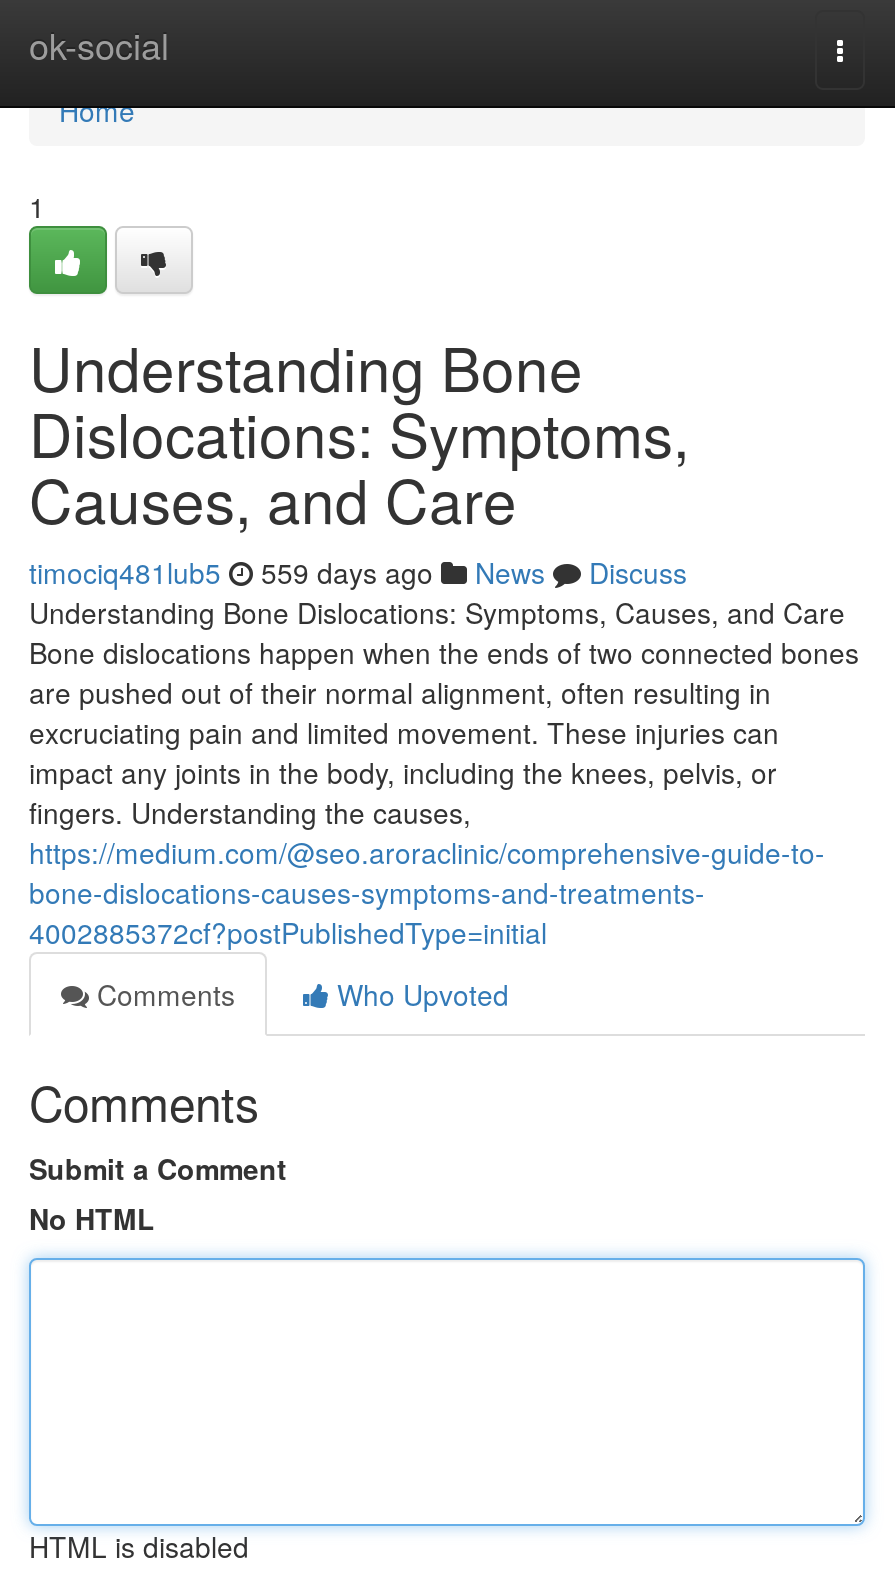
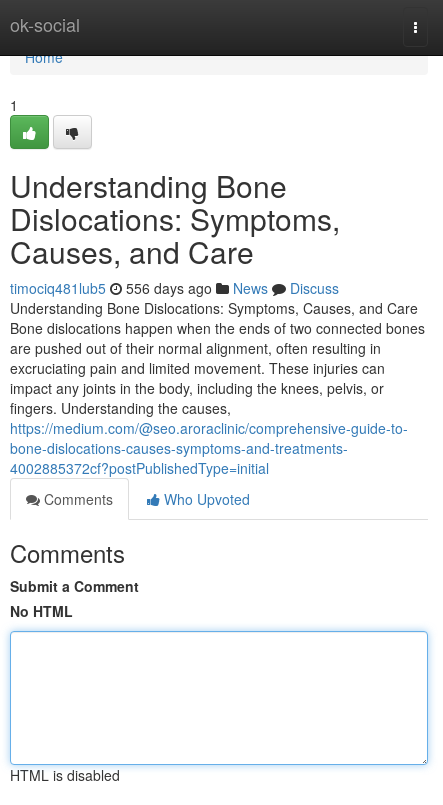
[29,552,687,592] timociq481lub5 559 days ago News Discuss -> [10,278,339,298] timociq481lub5 556 days ago News Discuss

